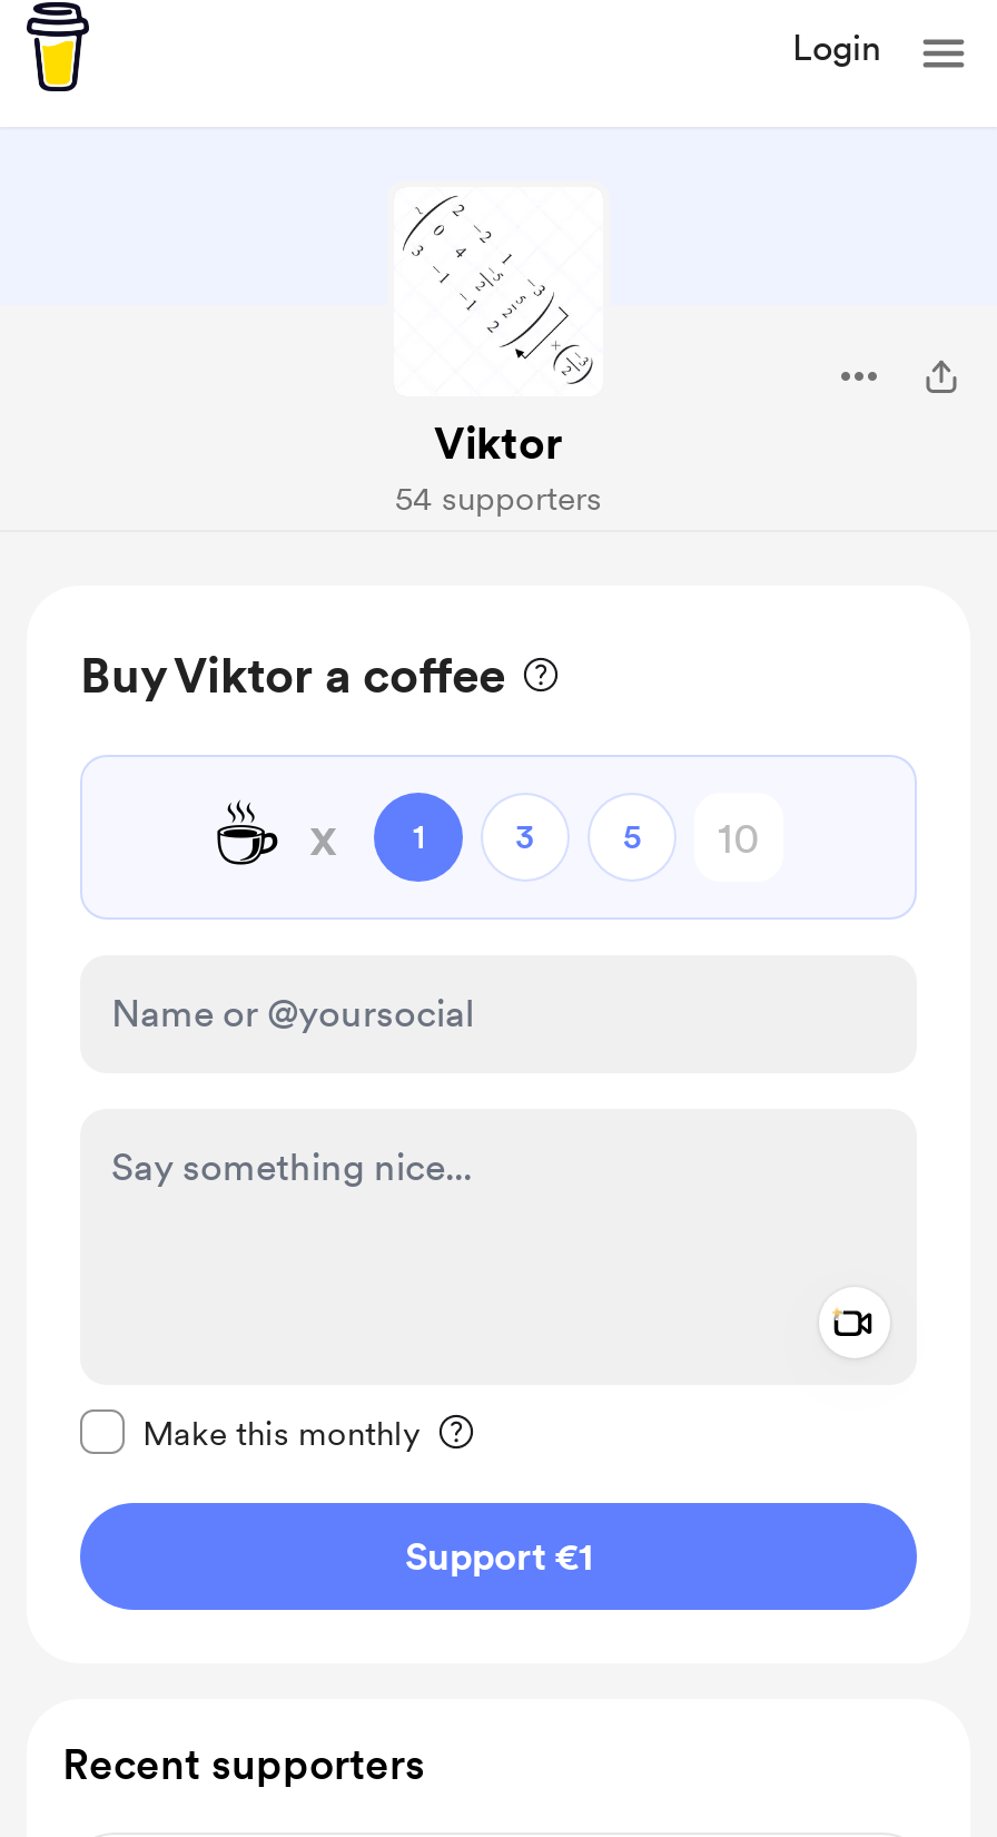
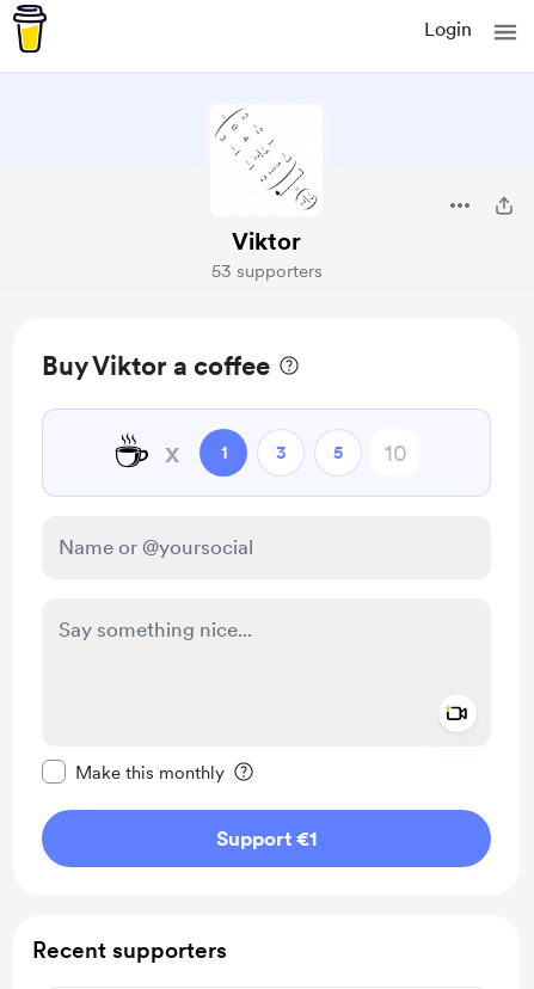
[395,479,602,519] 54 supporters -> [211,260,322,282] 53 supporters

